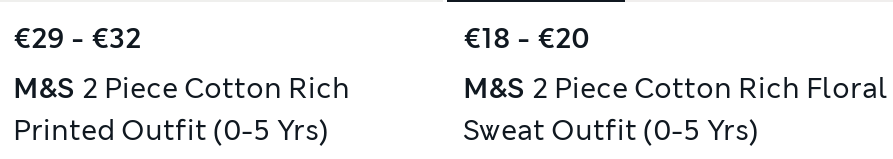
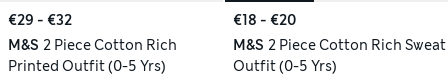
[463,69,888,147] M&S 2 Piece Cotton Rich Floral | Sweat Outfit (0-5 Yrs) -> [233,35,445,74] M&S 2 Piece Cotton Rich Sweat | Outfit (0-5 Yrs)

